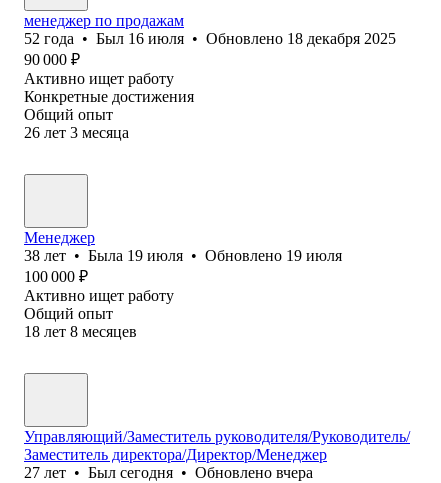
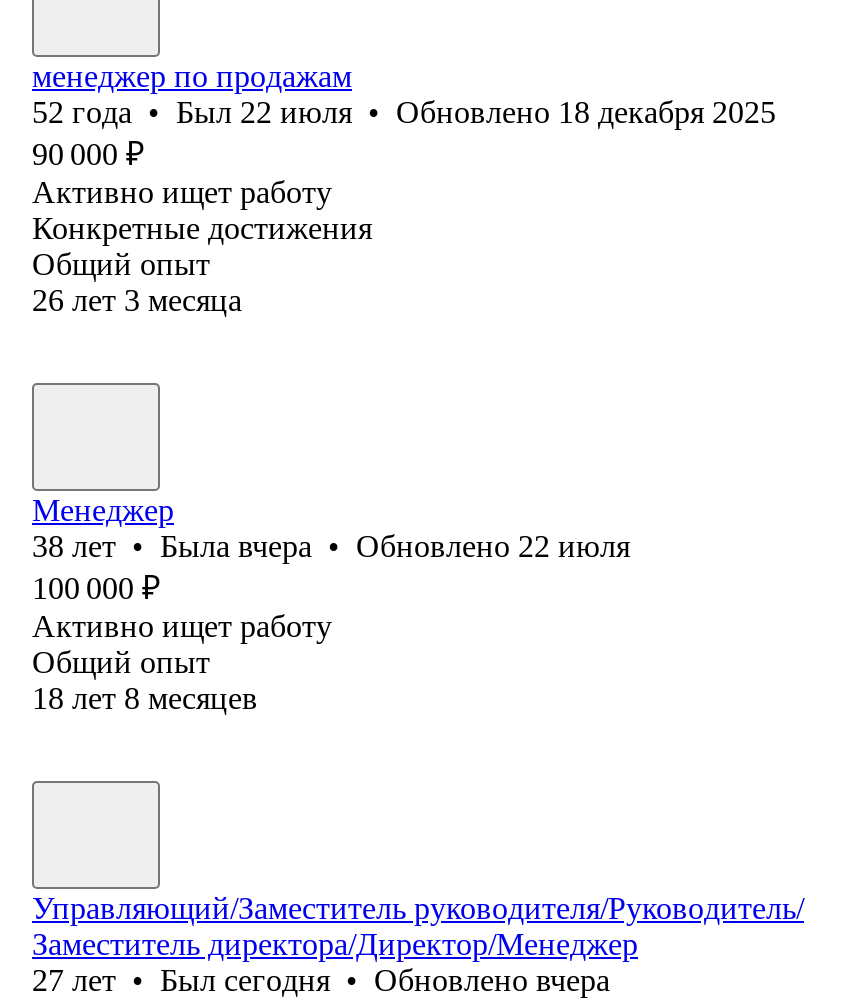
[24,30,396,47] 52 года • Был 16 июля • Обновлено 18 декабря 2025 -> [32,95,776,129] 52 года • Был 22 июля • Обновлено 18 декабря 2025
[24,247,342,264] 38 лет • Была 19 июля • Обновлено 19 июля -> [32,529,630,563] 38 лет • Была вчера • Обновлено 22 июля

